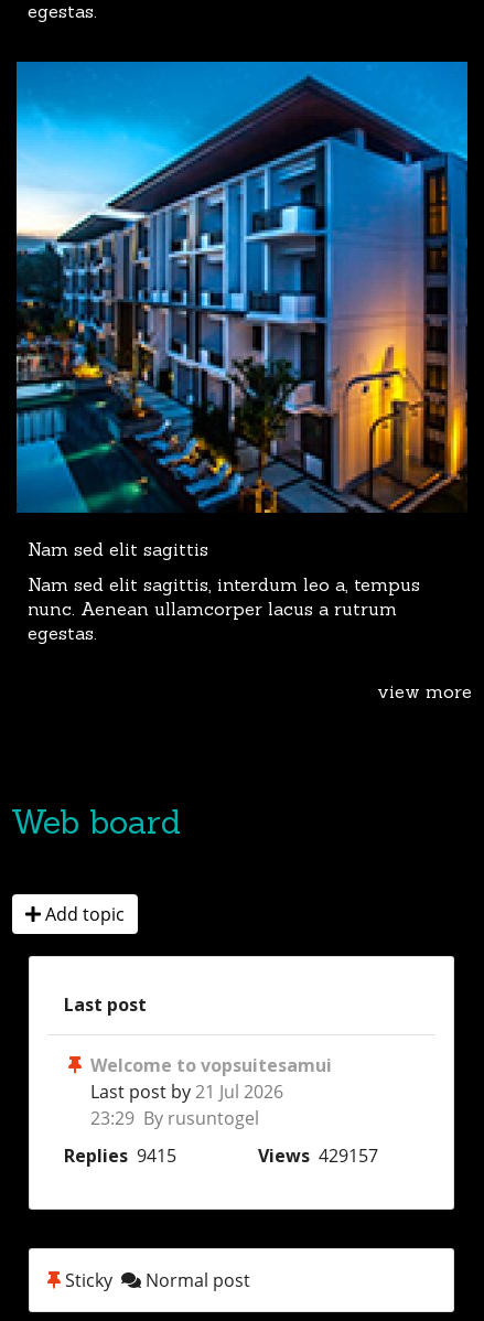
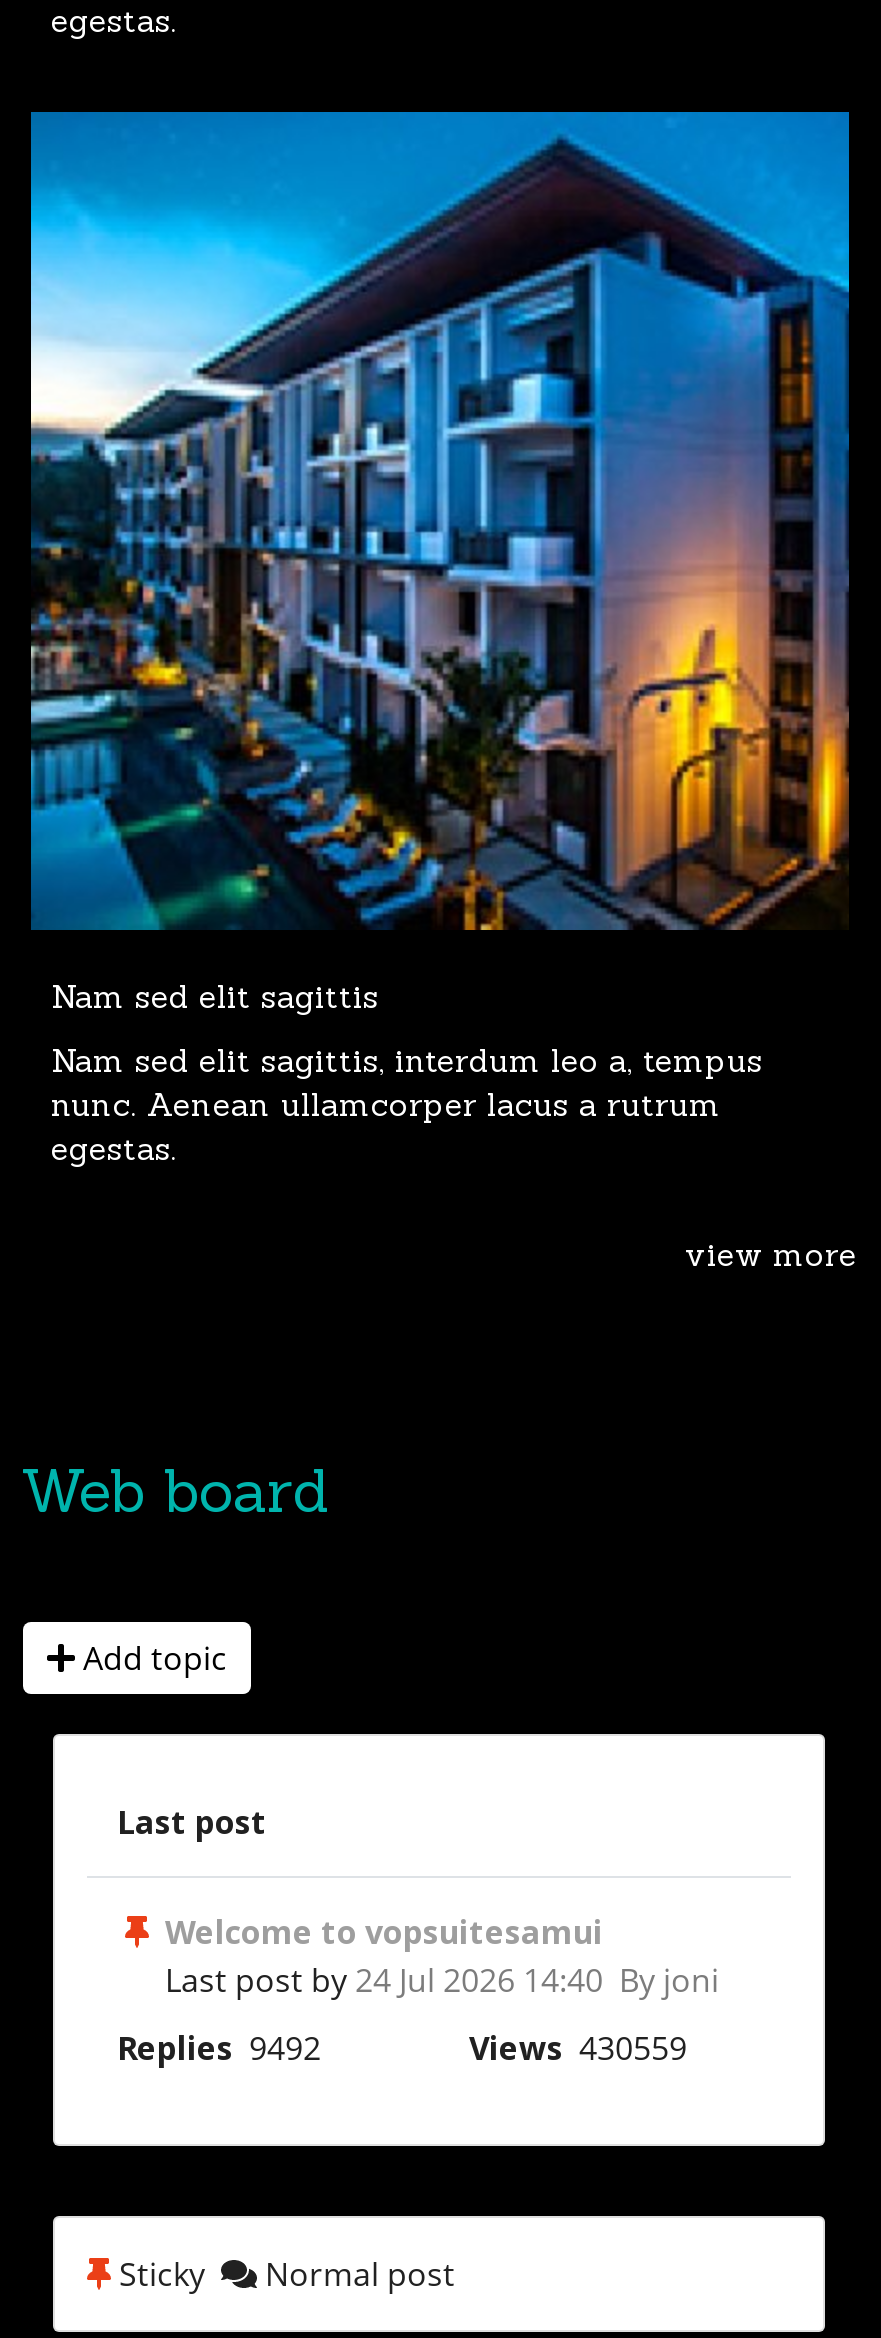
[90,1080,283,1131] Last post by 21 Jul 2026 | 23:29 By rusuntogel -> [165,1959,719,2003] Last post by 24 Jul 2026 14:40 By joni
[64,1144,378,1168] Replies 9415 | Views 429157 -> [117,2027,687,2071] Replies 9492 | Views 430559

